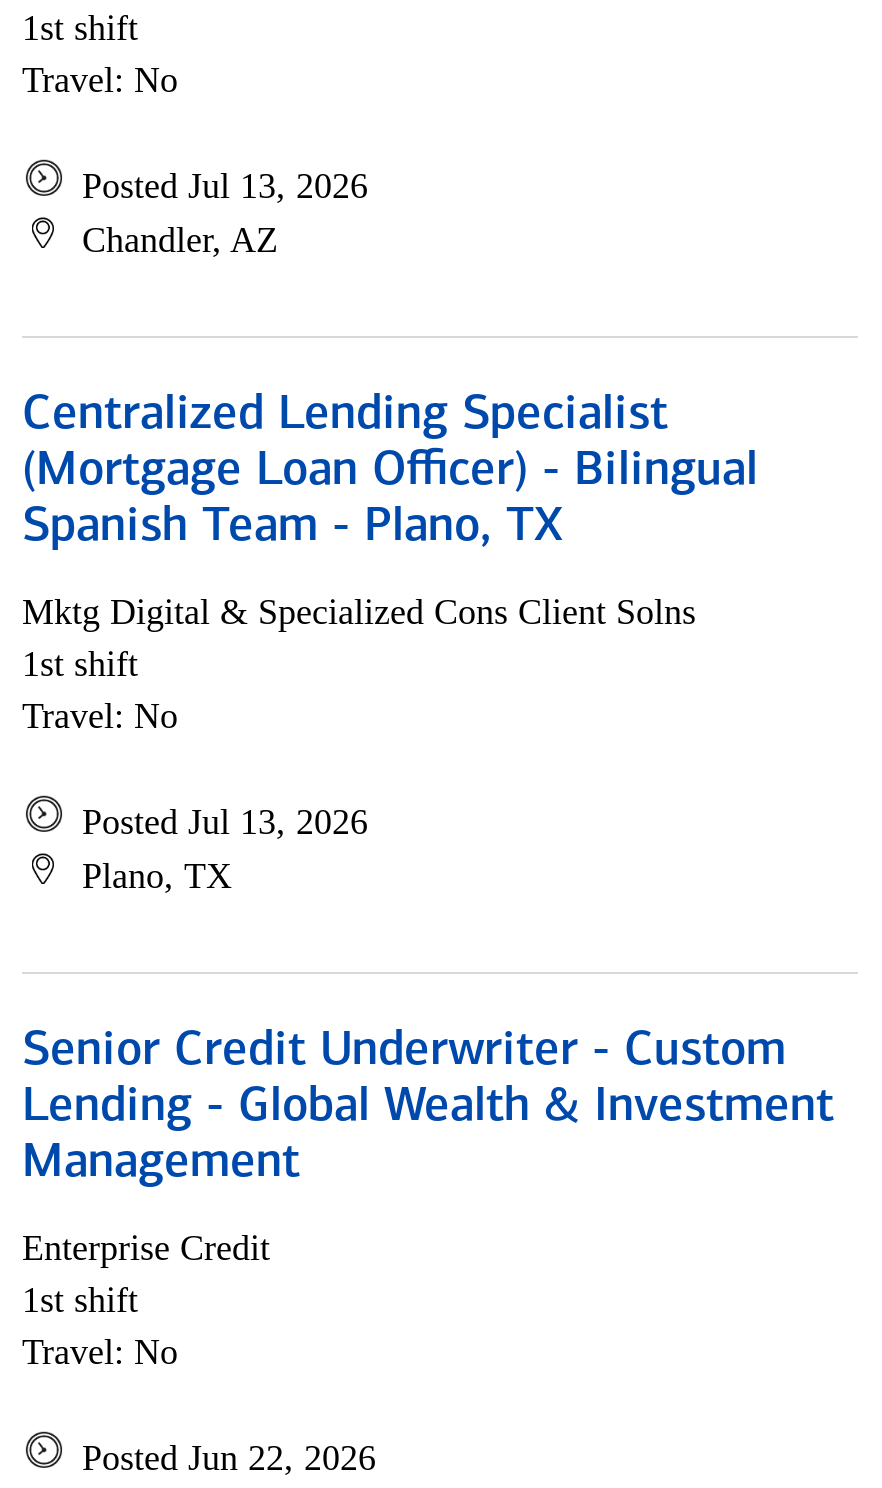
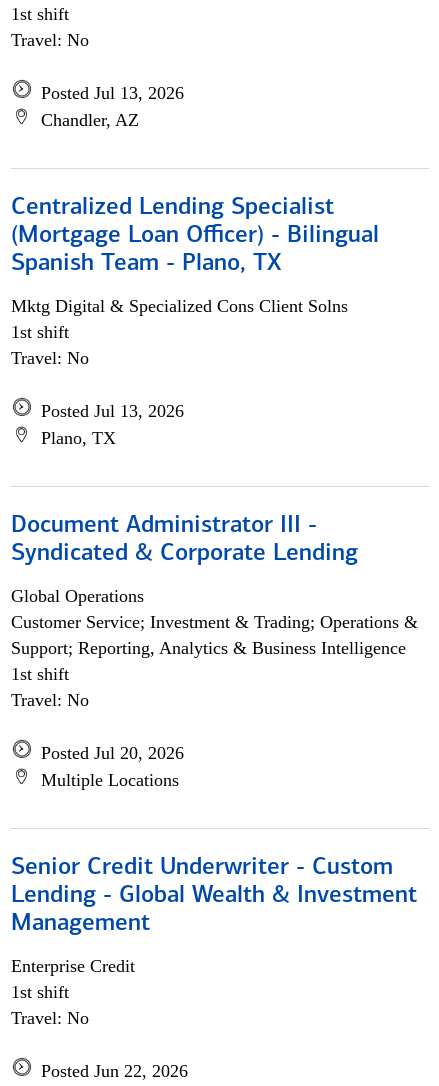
none -> [11,514,418,790] Document Administrator III - | Syndicated & Corporate Lending | Global Operations | Customer Service; Investment & Trading; Operations & | Support; Reporting, Analytics & Business Intelligence | 1st shift | Travel: No | Posted Jul 20, 2026 | Multiple Locations

